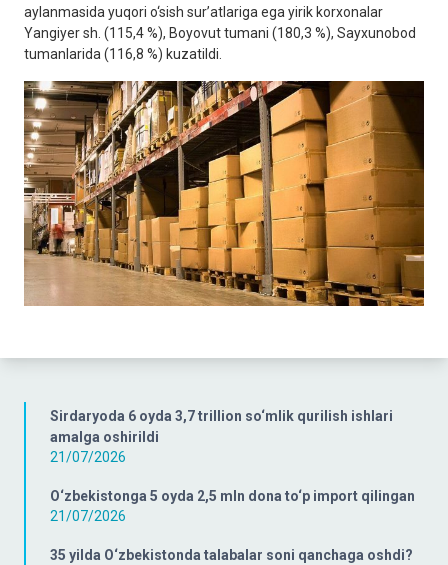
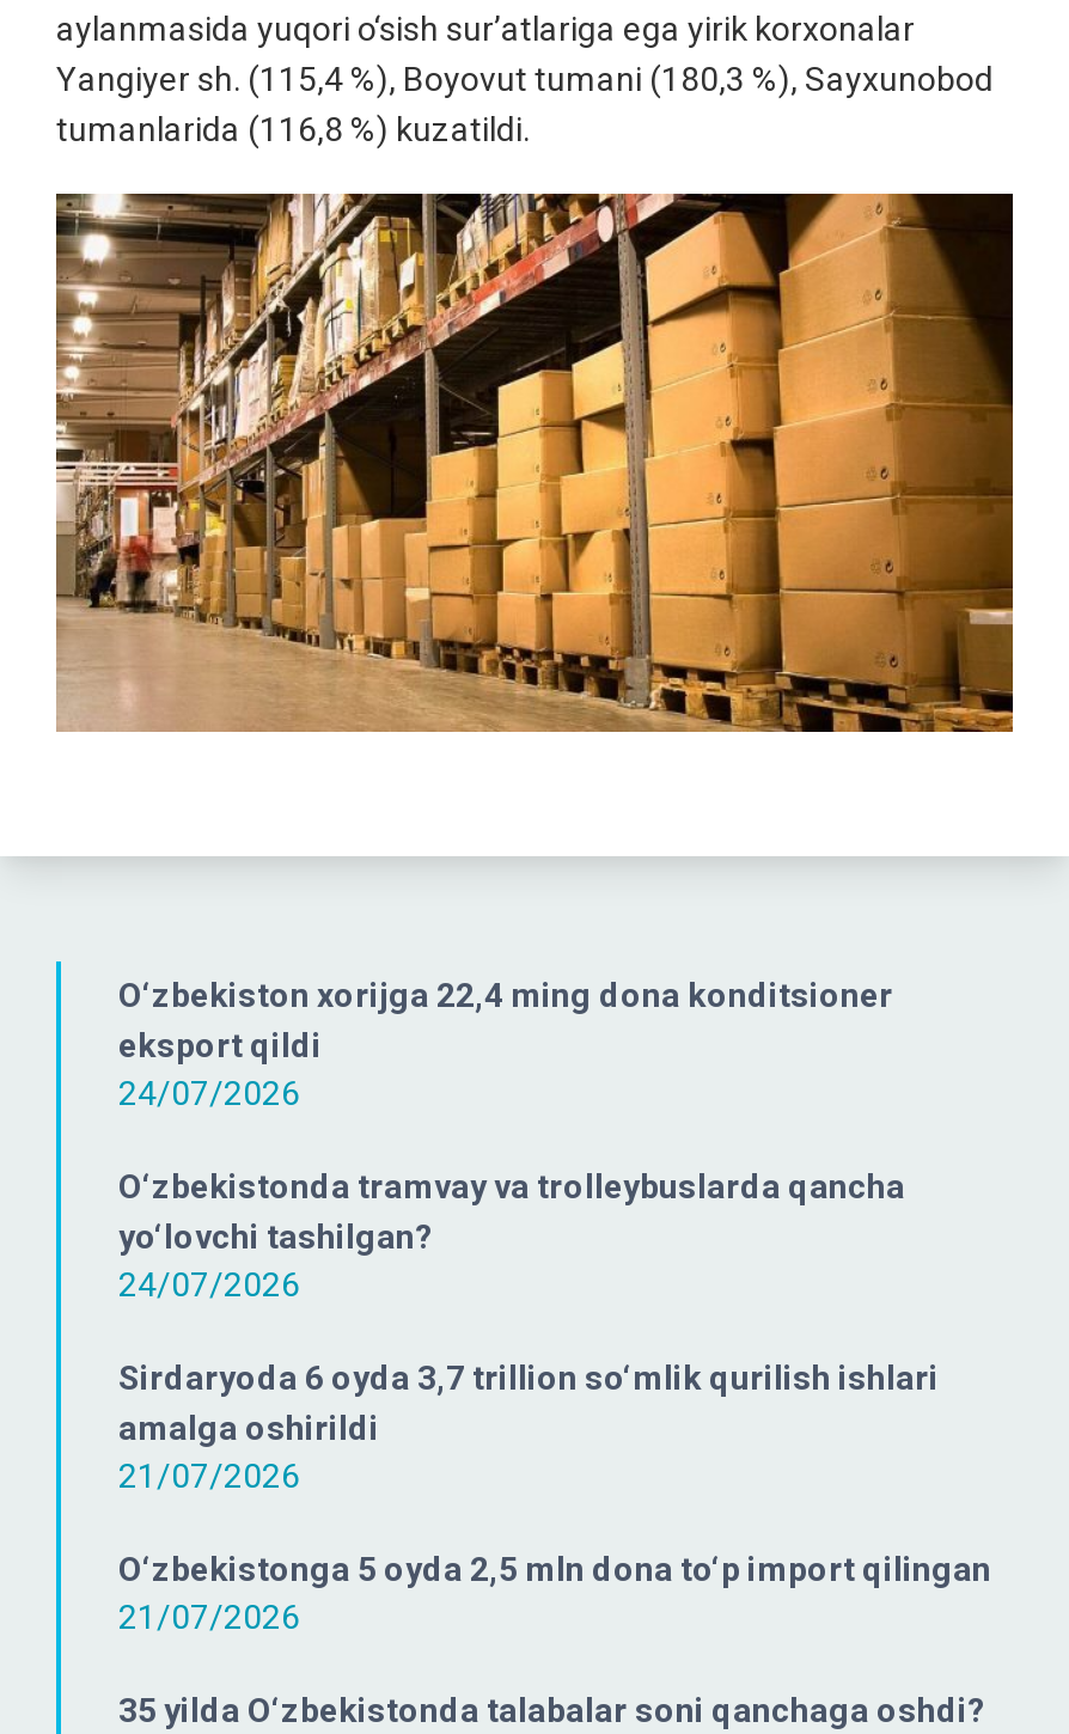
none -> [118,976,905,1303] O‘zbekiston xorijga 22,4 ming dona konditsioner | eksport qildi | 24/07/2026 | O‘zbekistonda tramvay va trolleybuslarda qancha | yo‘lovchi tashilgan? | 24/07/2026

